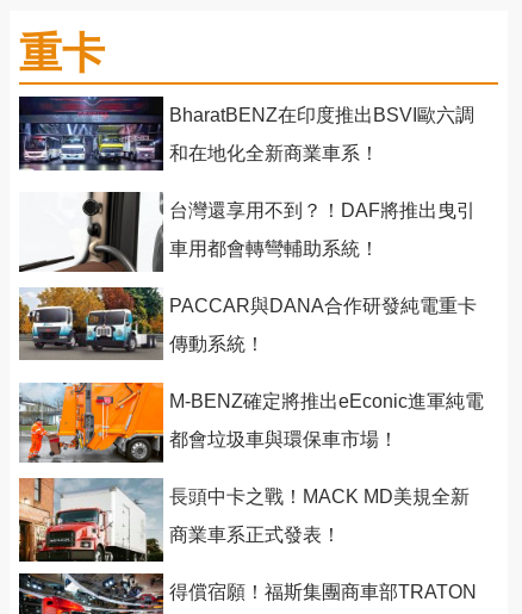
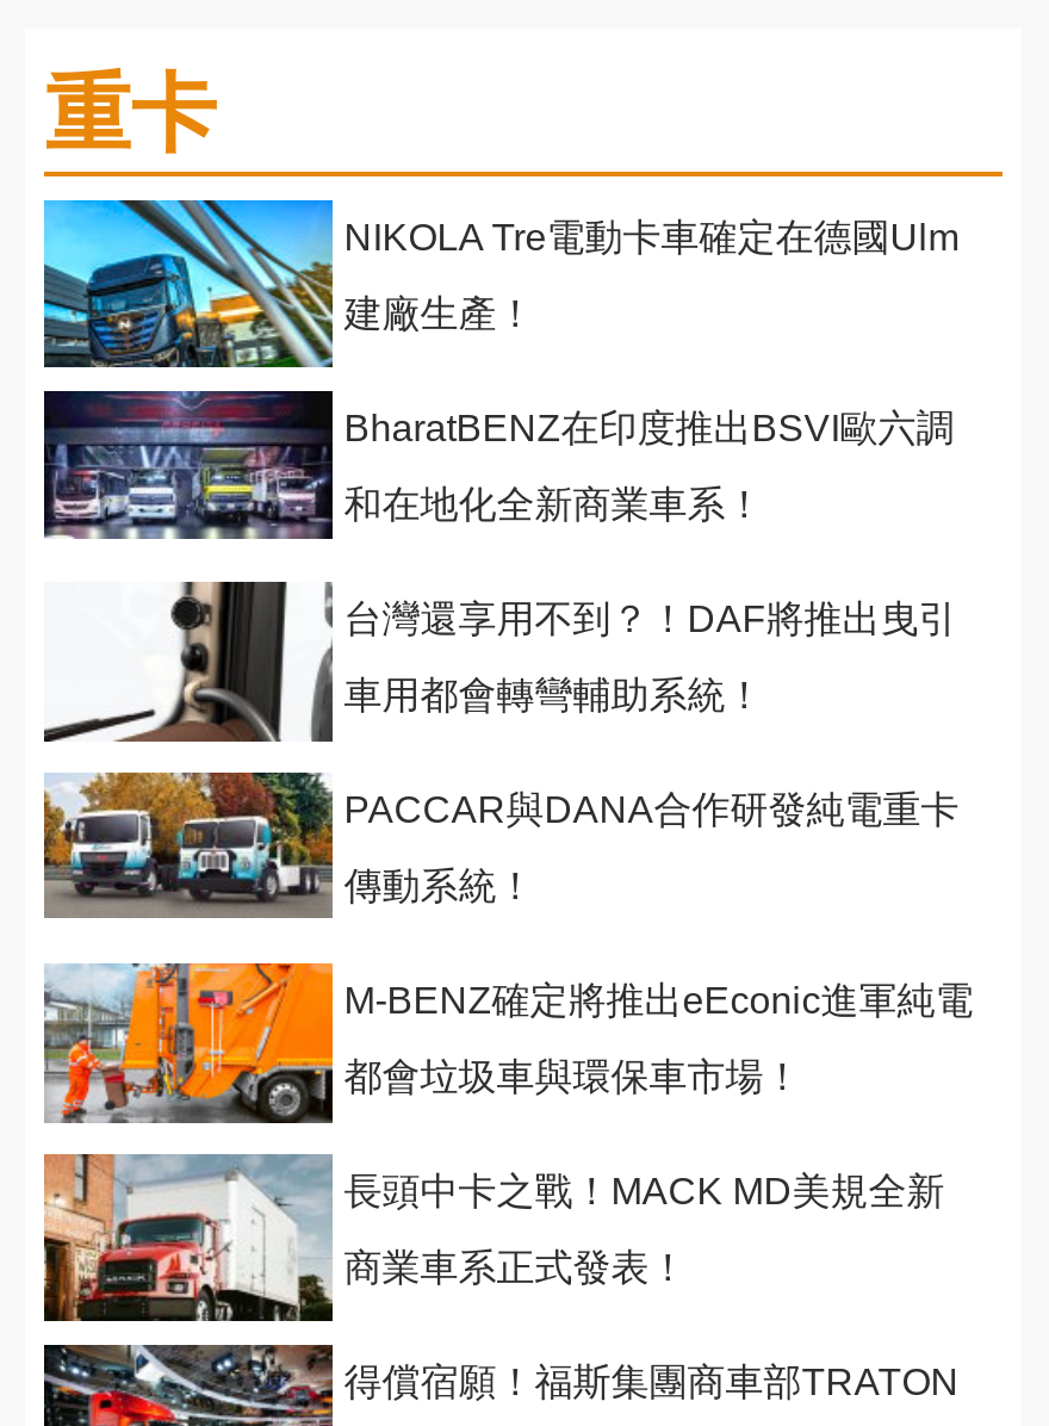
none -> [42,198,959,370] [image] | NIKOLA Tre電動卡車確定在德國Ulm | 建廠生產！

